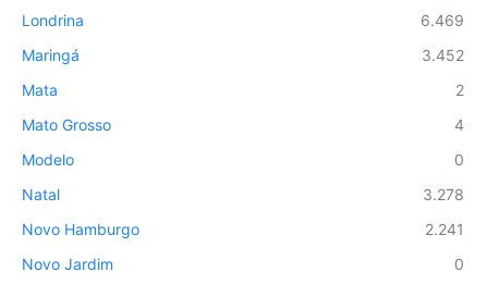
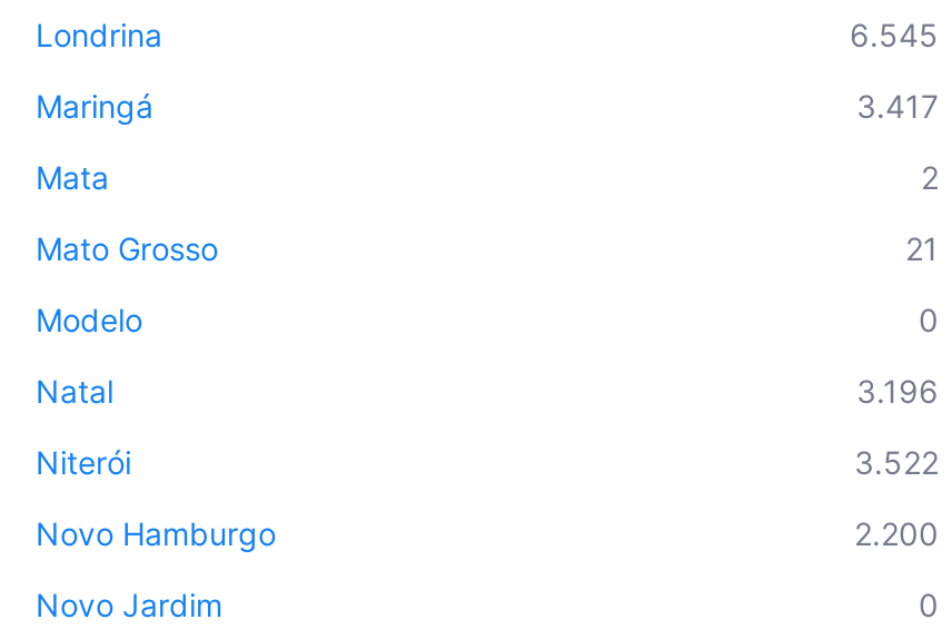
[421,10,464,29] 6.469 -> [850,15,939,53] 6.545
[422,45,464,64] 3.452 -> [856,86,939,124] 3.417
[454,115,464,133] 4 -> [905,228,939,266] 21
[423,185,464,203] 3.278 -> [36,371,939,480] 3.196 | Niterói | 3.522
[425,219,464,238] 2.241 -> [854,513,939,551] 2.200

